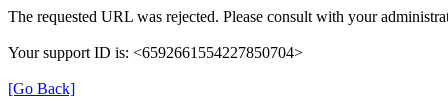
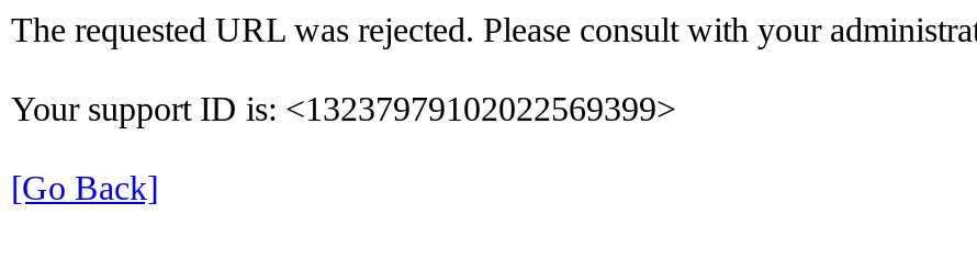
[8,44,303,61] Your support ID is: <6592661554227850704> -> [11,90,676,127] Your support ID is: <13237979102022569399>

